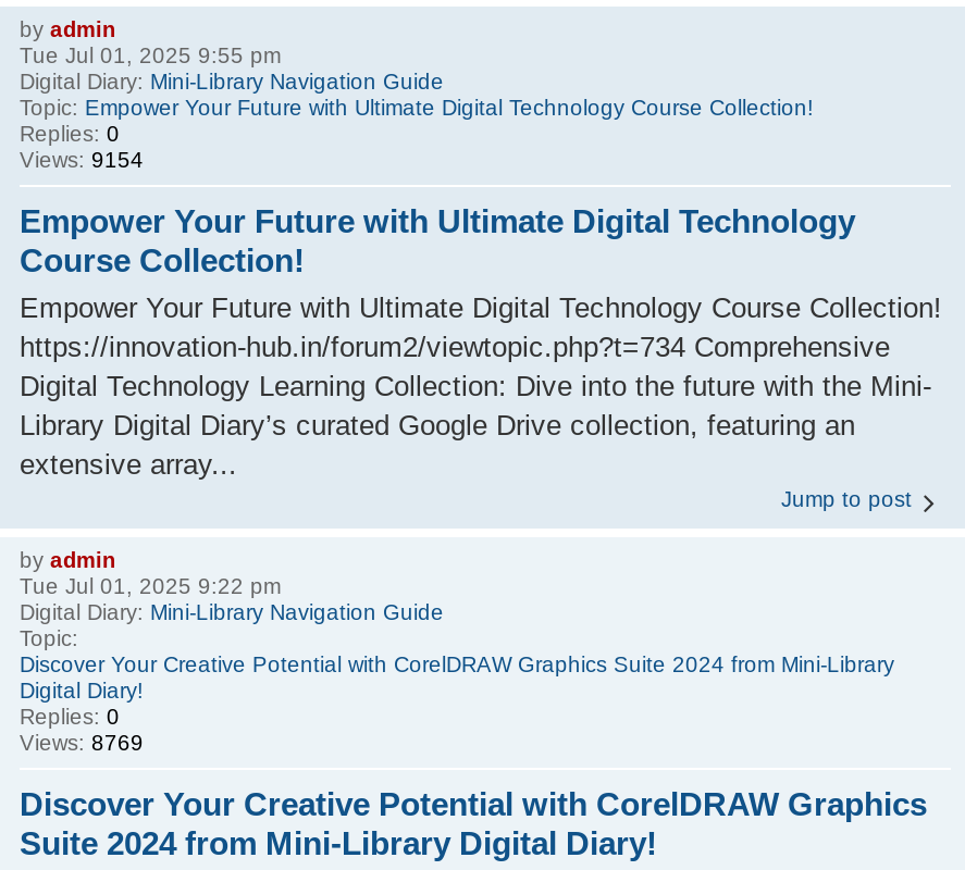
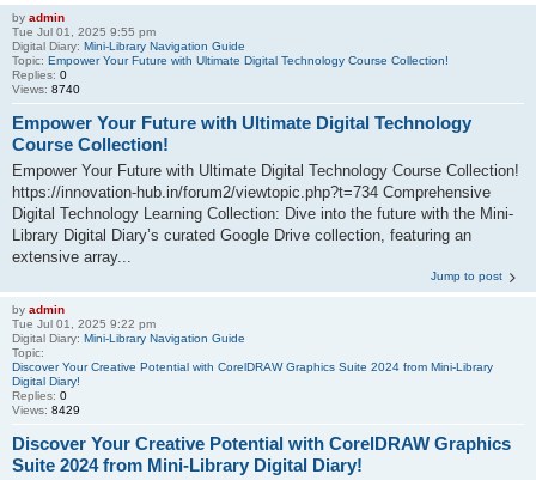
[20,147,144,171] Views: 9154 -> [12,82,80,95] Views: 8740
[20,731,144,755] Views: 8769 -> [12,403,80,417] Views: 8429

